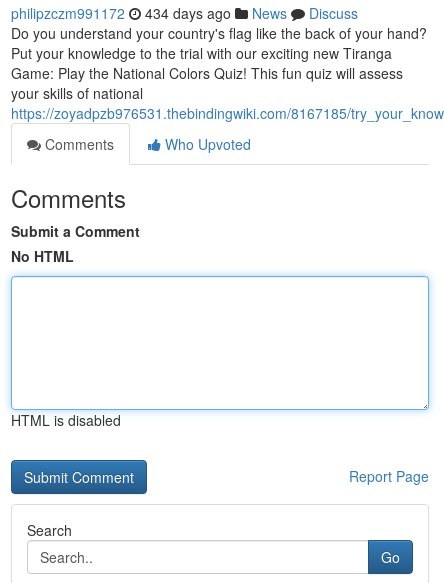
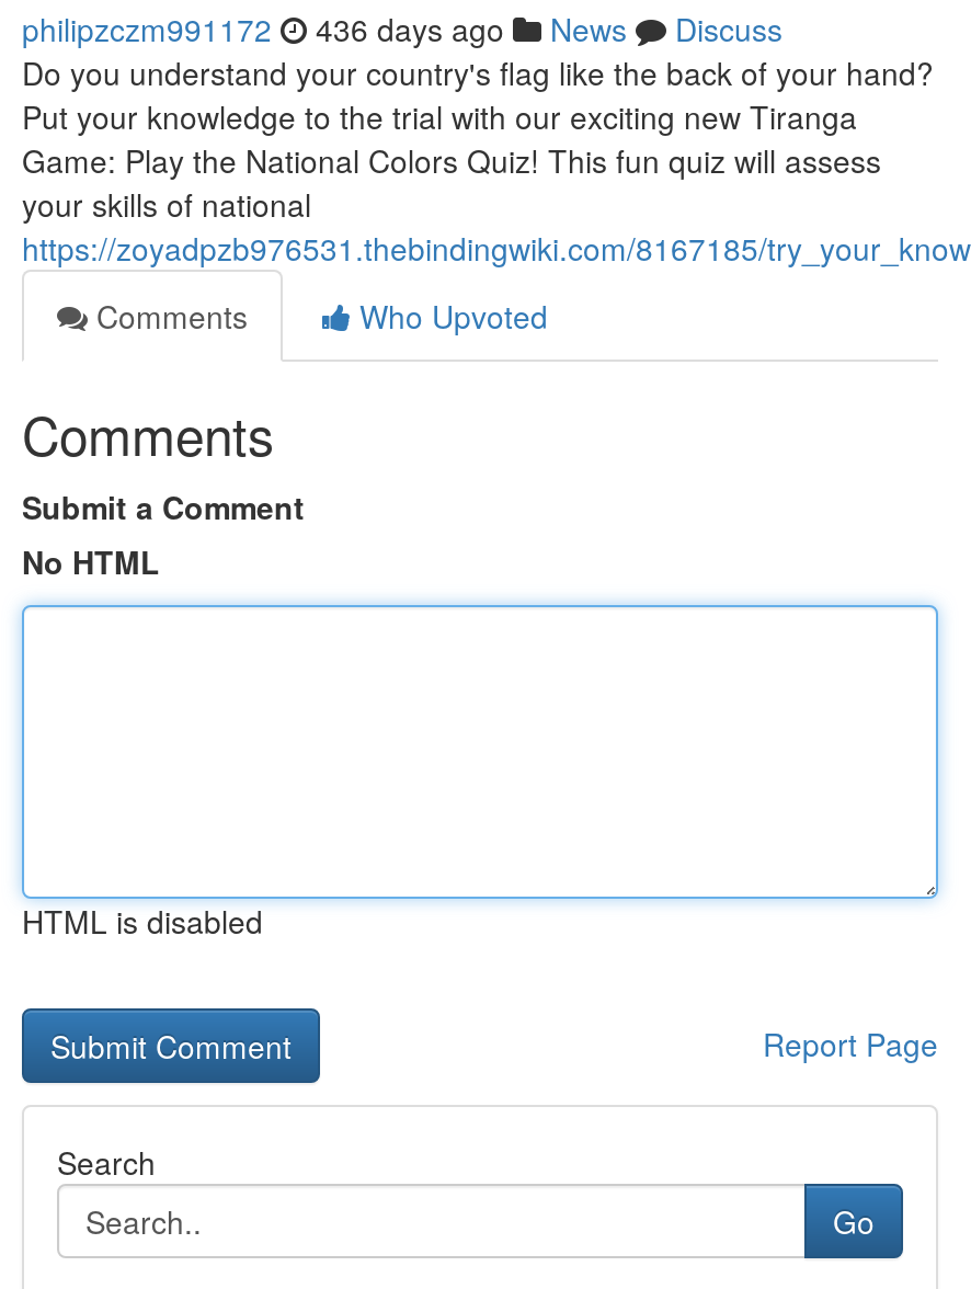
[11,3,358,23] philipzczm991172 434 days ago News Discuss -> [22,7,782,50] philipzczm991172 436 days ago News Discuss

